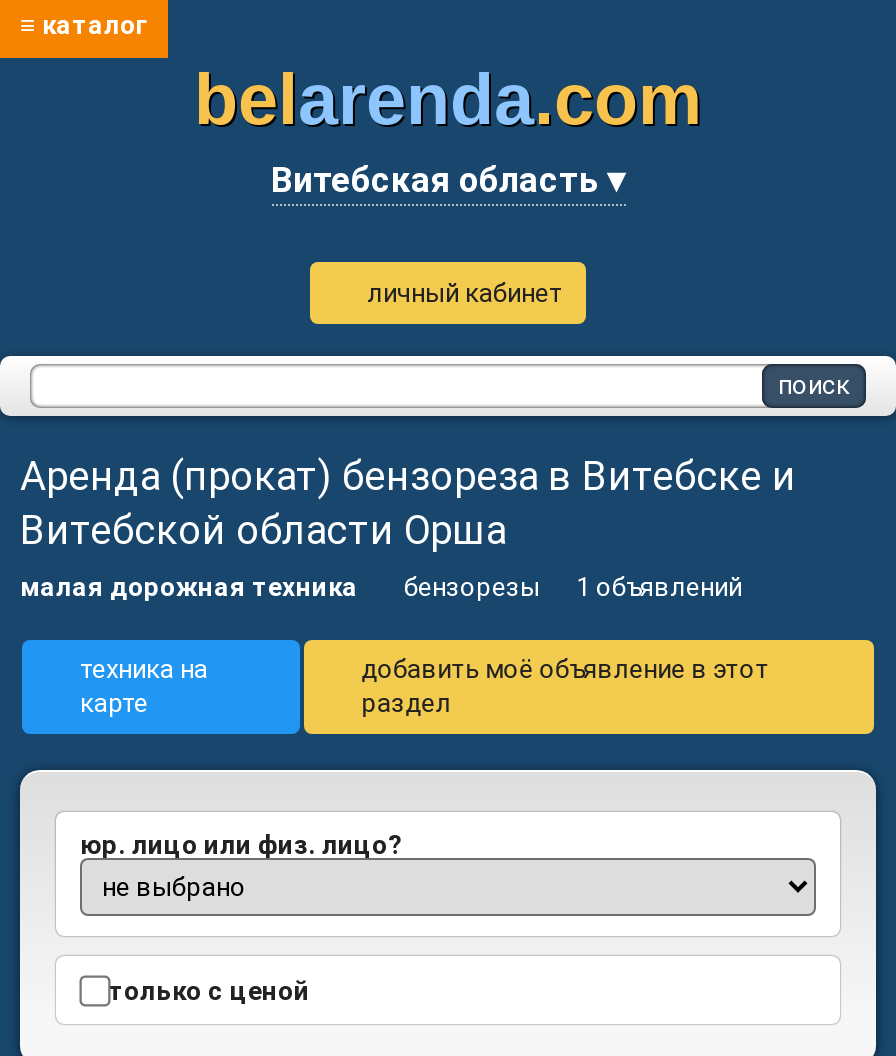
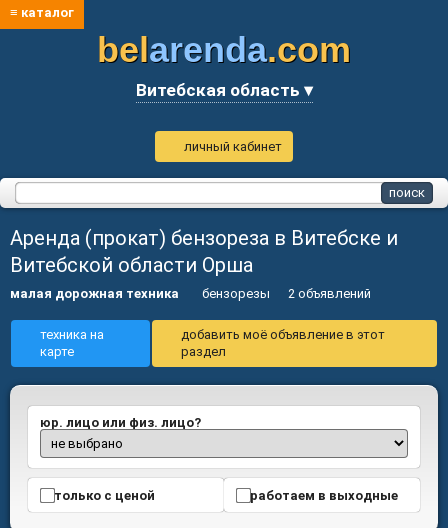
[404,571,742,601] бензорезы 1 объявлений -> [202,285,371,300] бензорезы 2 объявлений
none -> [250,487,398,502] работаем в выходные

